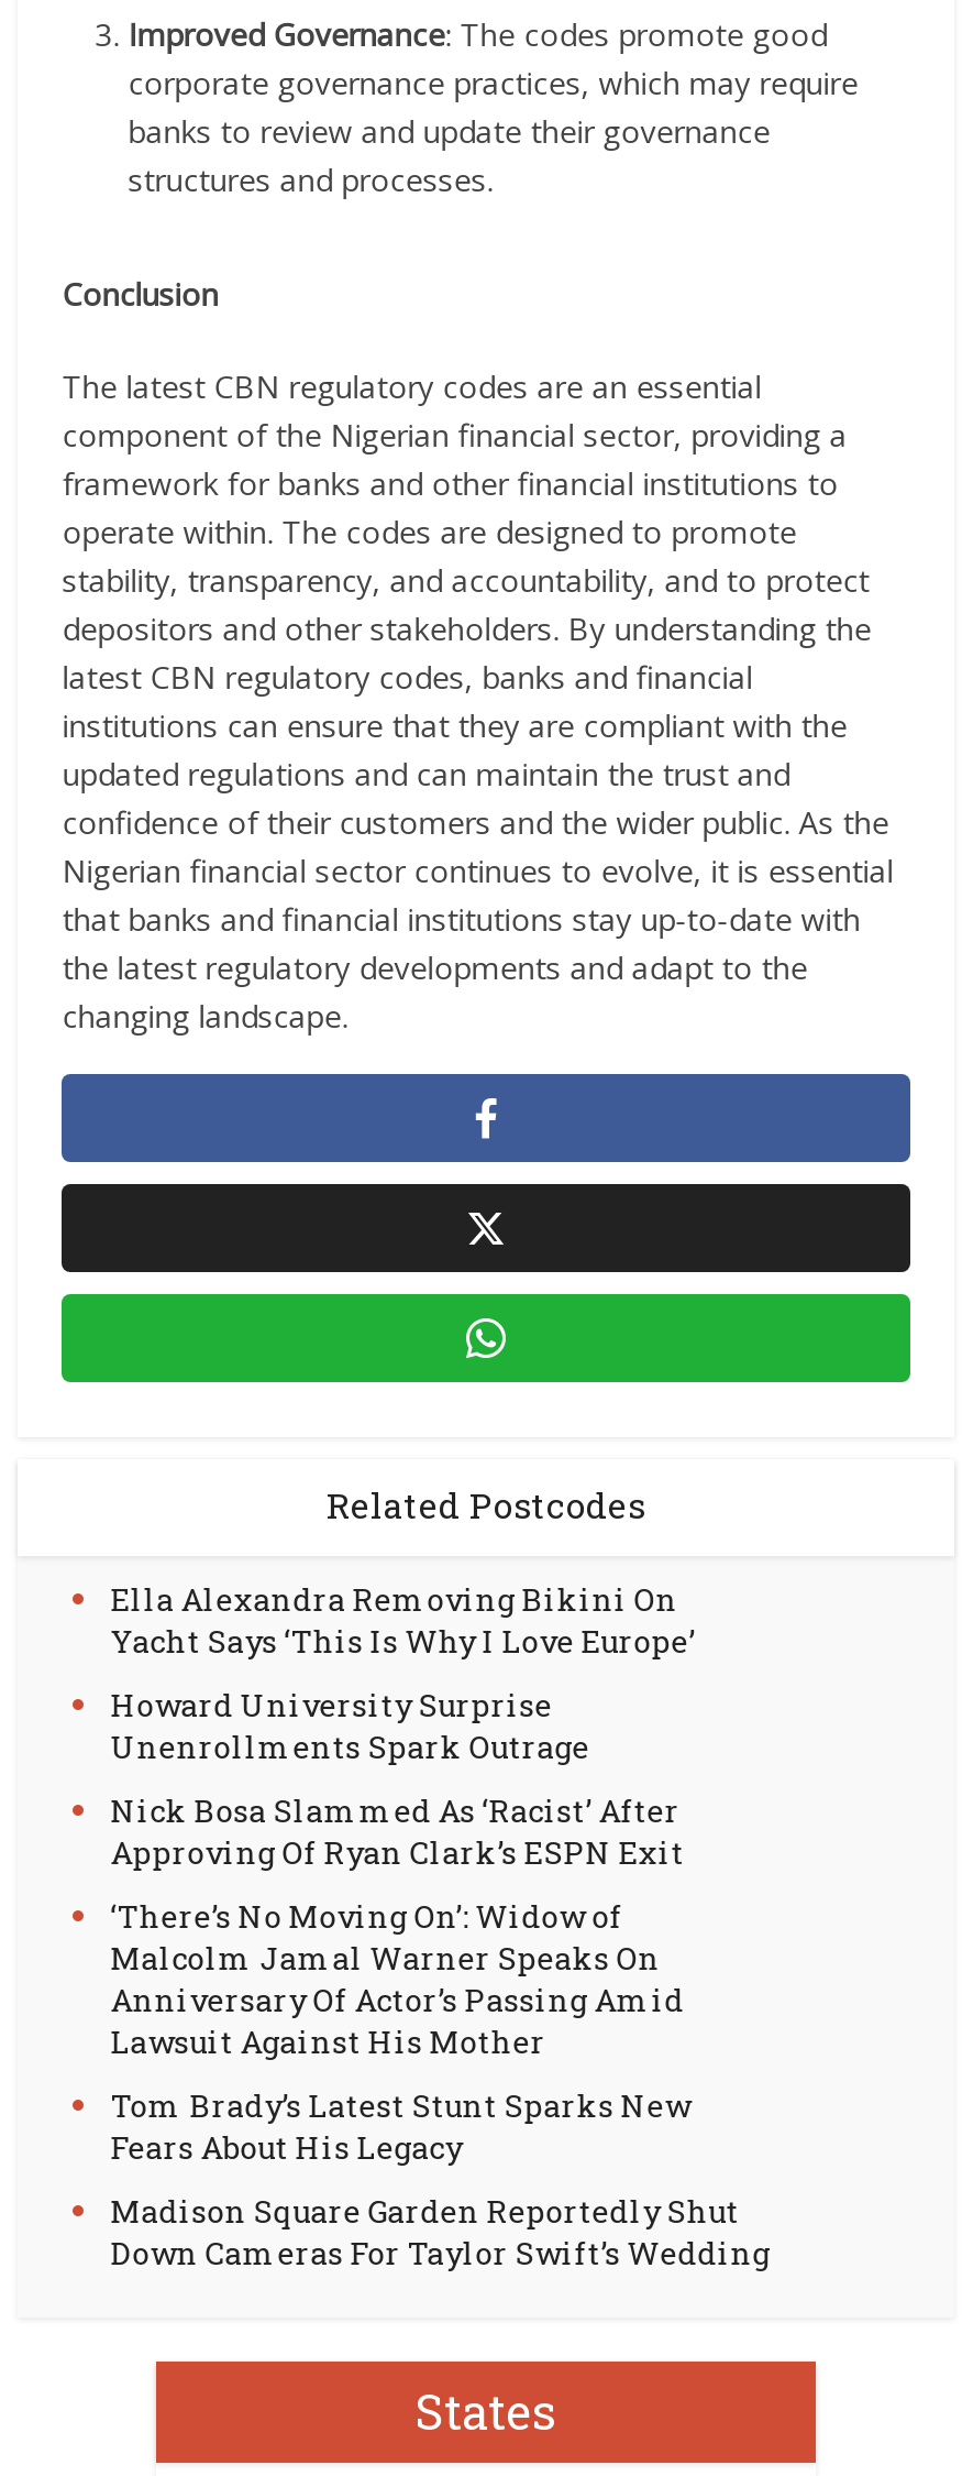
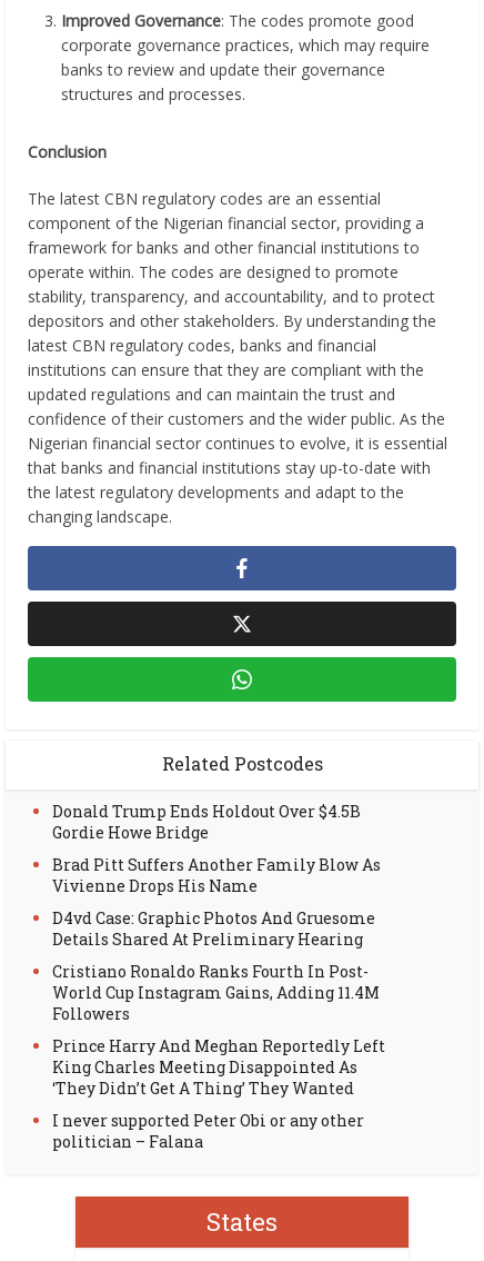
[110,1578,695,1662] Ella Alexandra Removing Bikini On | Yacht Says ‘This Is Why I Love Europe’ -> [52,801,361,843] Donald Trump Ends Holdout Over $4.5B | Gordie Howe Bridge
[110,1684,590,1767] Howard University Surprise | Unenrollments Spark Outrage -> [52,854,381,896] Brad Pitt Suffers Another Family Blow As | Vivienne Drops His Name
[110,1789,684,1873] Nick Bosa Slammed As ‘Racist’ After | Approving Of Ryan Clark’s ESPN Exit -> [52,907,375,950] D4vd Case: Graphic Photos And Gruesome | Details Shared At Preliminary Hearing
[110,1895,684,2062] ‘There’s No Moving On’: Widow of | Malcolm Jamal Warner Speaks On | Anniversary Of Actor’s Passing Amid | Lawsuit Against His Mother -> [52,961,380,1024] Cristiano Ronaldo Ranks Fourth In Post- | World Cup Instagram Gains, Adding 11.4M | Followers
[110,2084,691,2168] Tom Brady’s Latest Stunt Sparks New | Fears About His Legacy -> [52,1035,385,1099] Prince Harry And Meghan Reportedly Left | King Charles Meeting Disappointed As | ‘They Didn’t Get A Thing’ They Wanted
[110,2190,770,2274] Madison Square Garden Reportedly Shut | Down Cameras For Taylor Swift’s Wedding -> [52,1110,364,1152] I never supported Peter Obi or any other | politician – Falana

